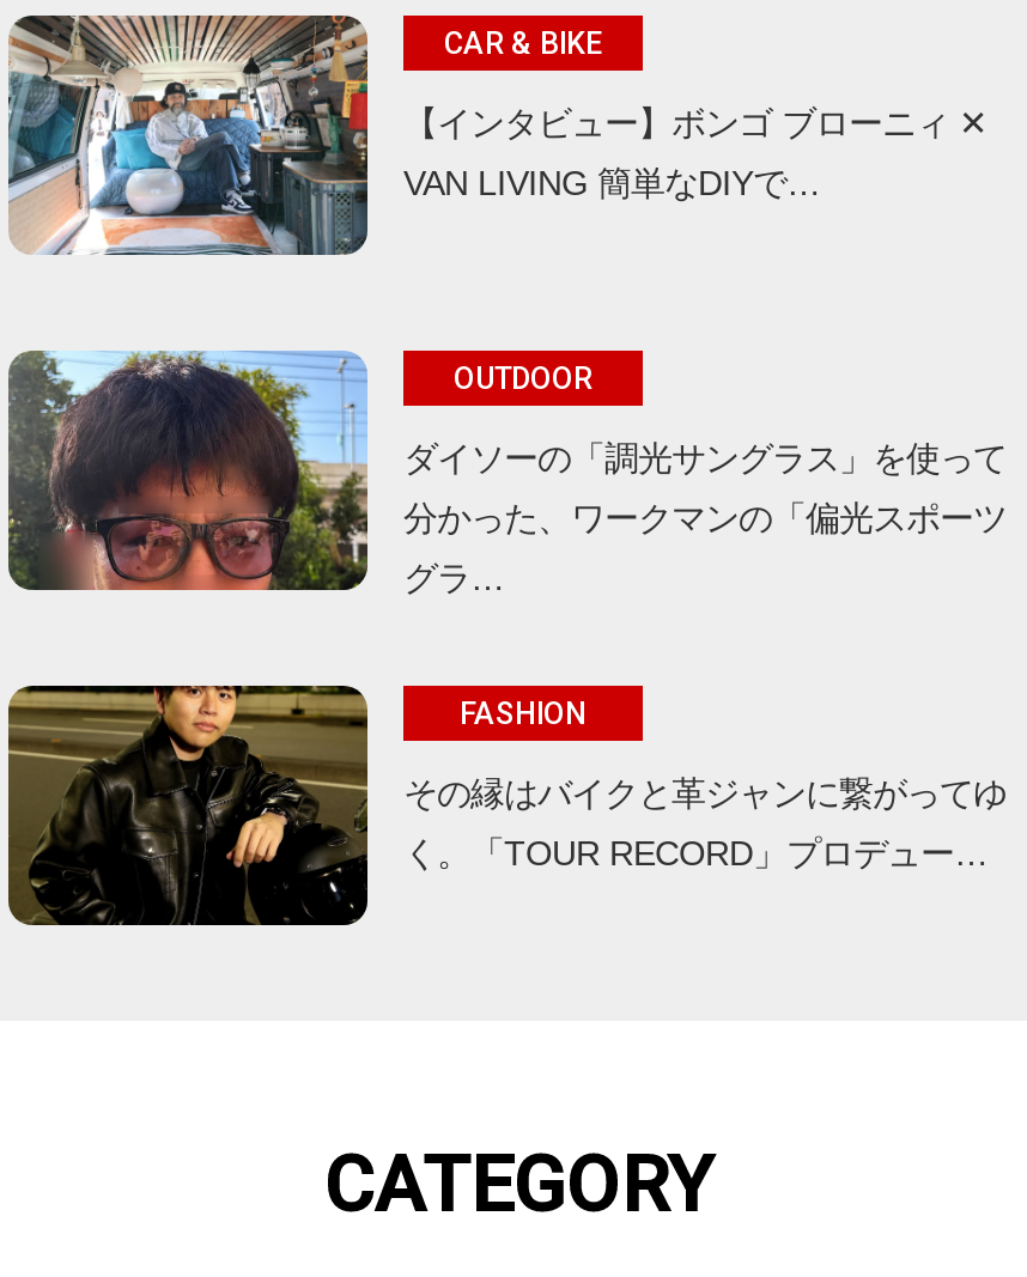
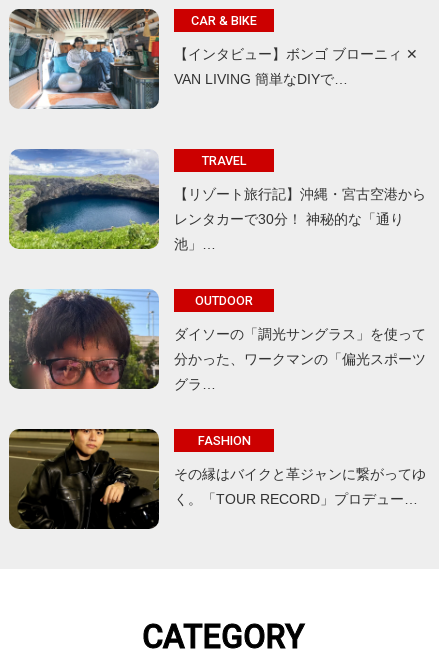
none -> [9,148,426,252] [image] | TRAVEL | 【リゾート旅行記】沖縄・宮古空港から | レンタカーで30分！ 神秘的な「通り | 池」…

